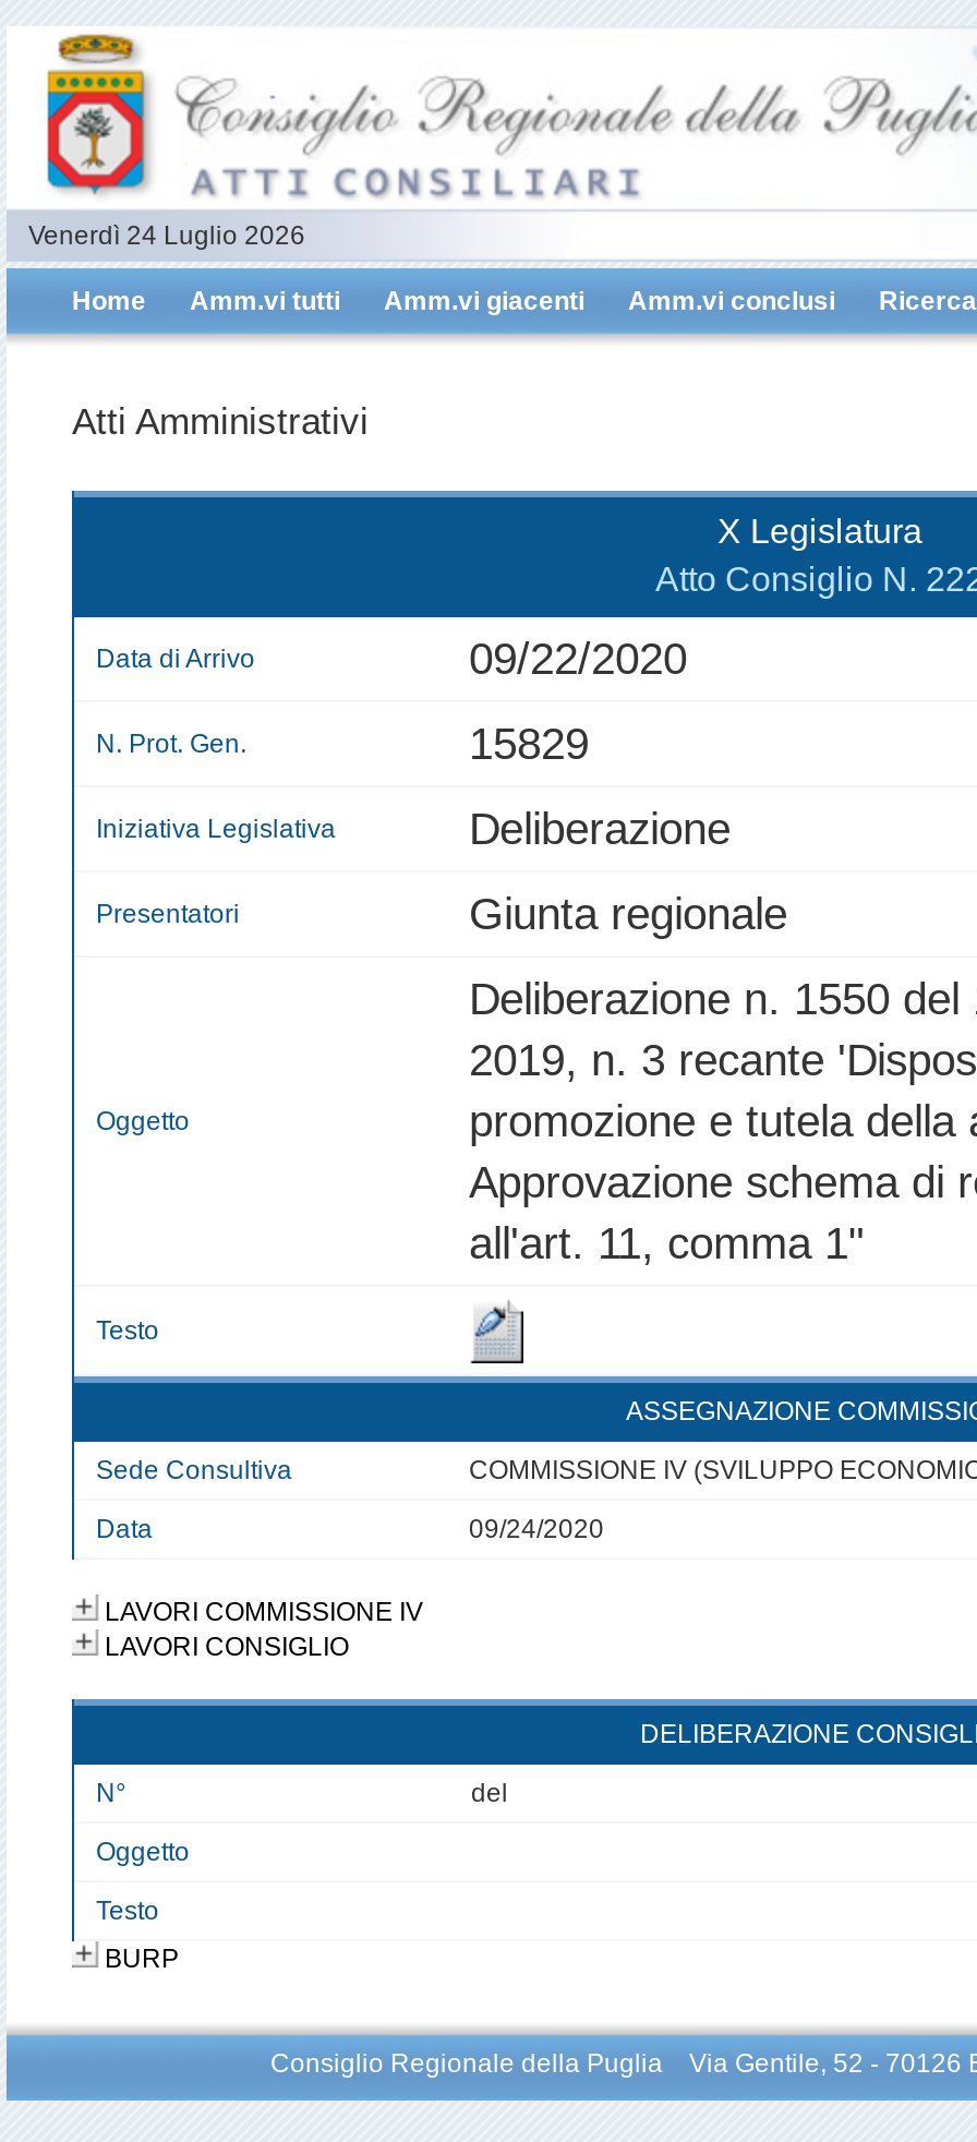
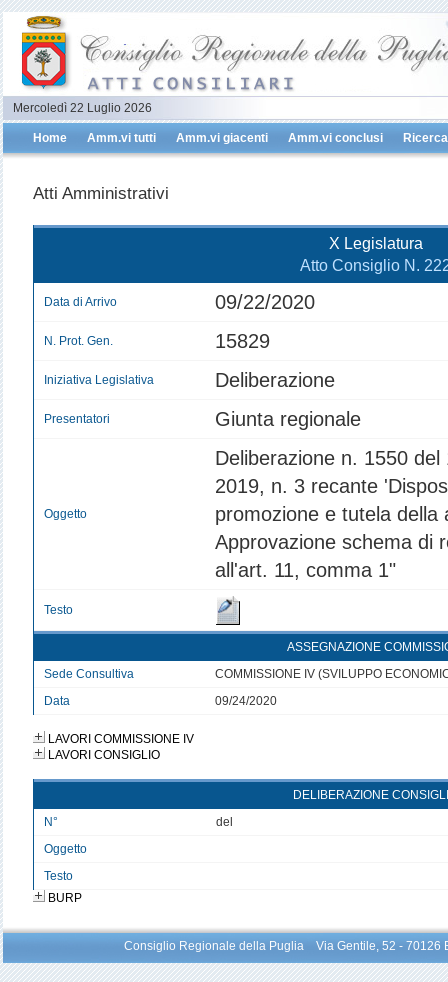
[28,220,305,251] Venerdì 24 Luglio 2026 -> [13,101,152,115] Mercoledì 22 Luglio 2026

